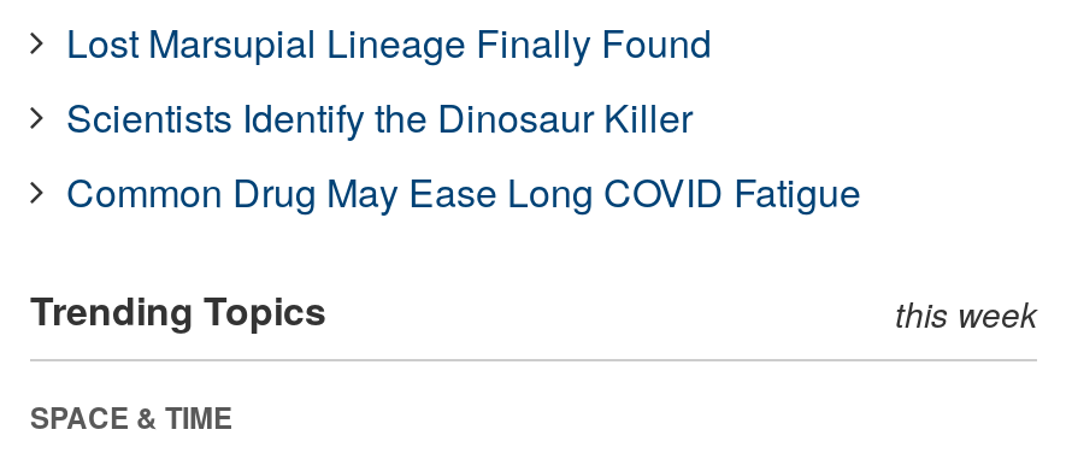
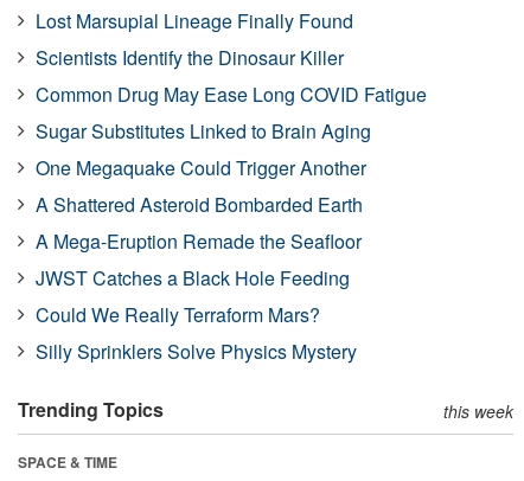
none -> [36,117,371,365] Sugar Substitutes Linked to Brain Aging | One Megaquake Could Trigger Another | A Shattered Asteroid Bombarded Earth | A Mega-Eruption Remade the Seafloor | JWST Catches a Black Hole Feeding | Could We Really Terraform Mars? | Silly Sprinklers Solve Physics Mystery

